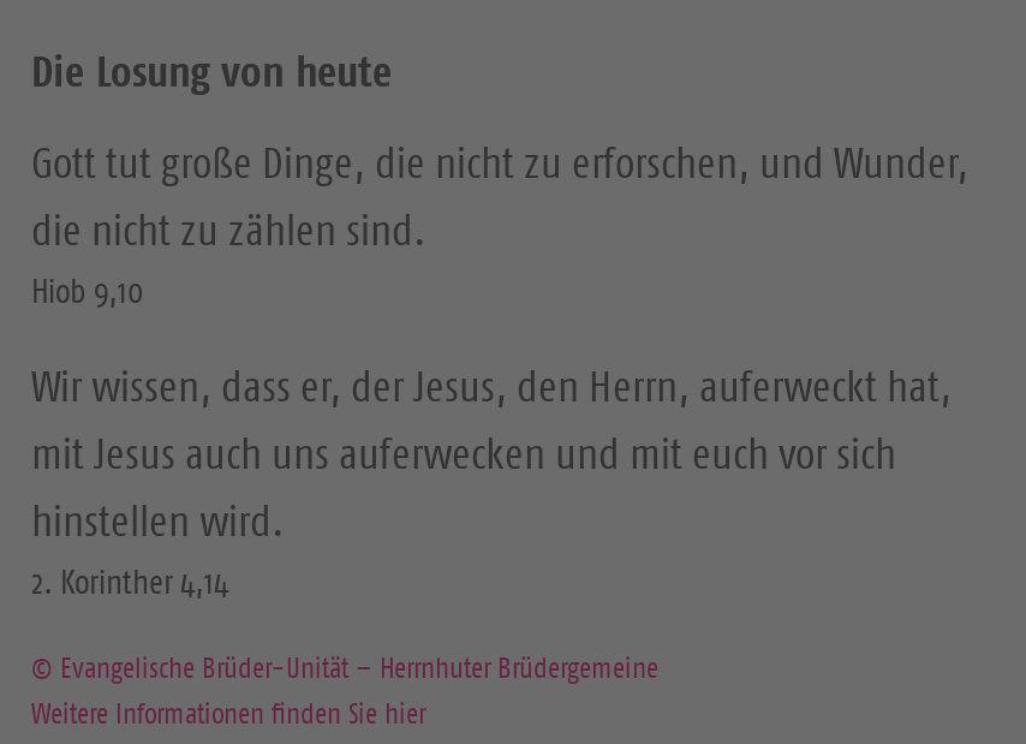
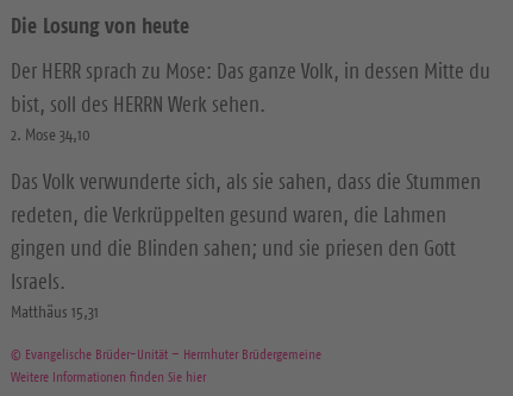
[31,137,968,312] Gott tut große Dinge, die nicht zu erforschen, und Wunder, | die nicht zu zählen sind. | Hiob 9,10 -> [11,58,490,145] Der HERR sprach zu Mose: Das ganze Volk, in dessen Mitte du | bist, soll des HERRN Werk sehen. | 2. Mose 34,10
[31,360,952,603] Wir wissen, dass er, der Jesus, den Herrn, auferweckt hat, | mit Jesus auch uns auferwecken und mit euch vor sich | hinstellen wird. | 2. Korinther 4,14 -> [11,169,481,322] Das Volk verwunderte sich, als sie sahen, dass die Stummen | redeten, die Verkrüppelten gesund waren, die Lahmen | gingen und die Blinden sahen; und sie priesen den Gott | Israels. | Matthäus 15,31

